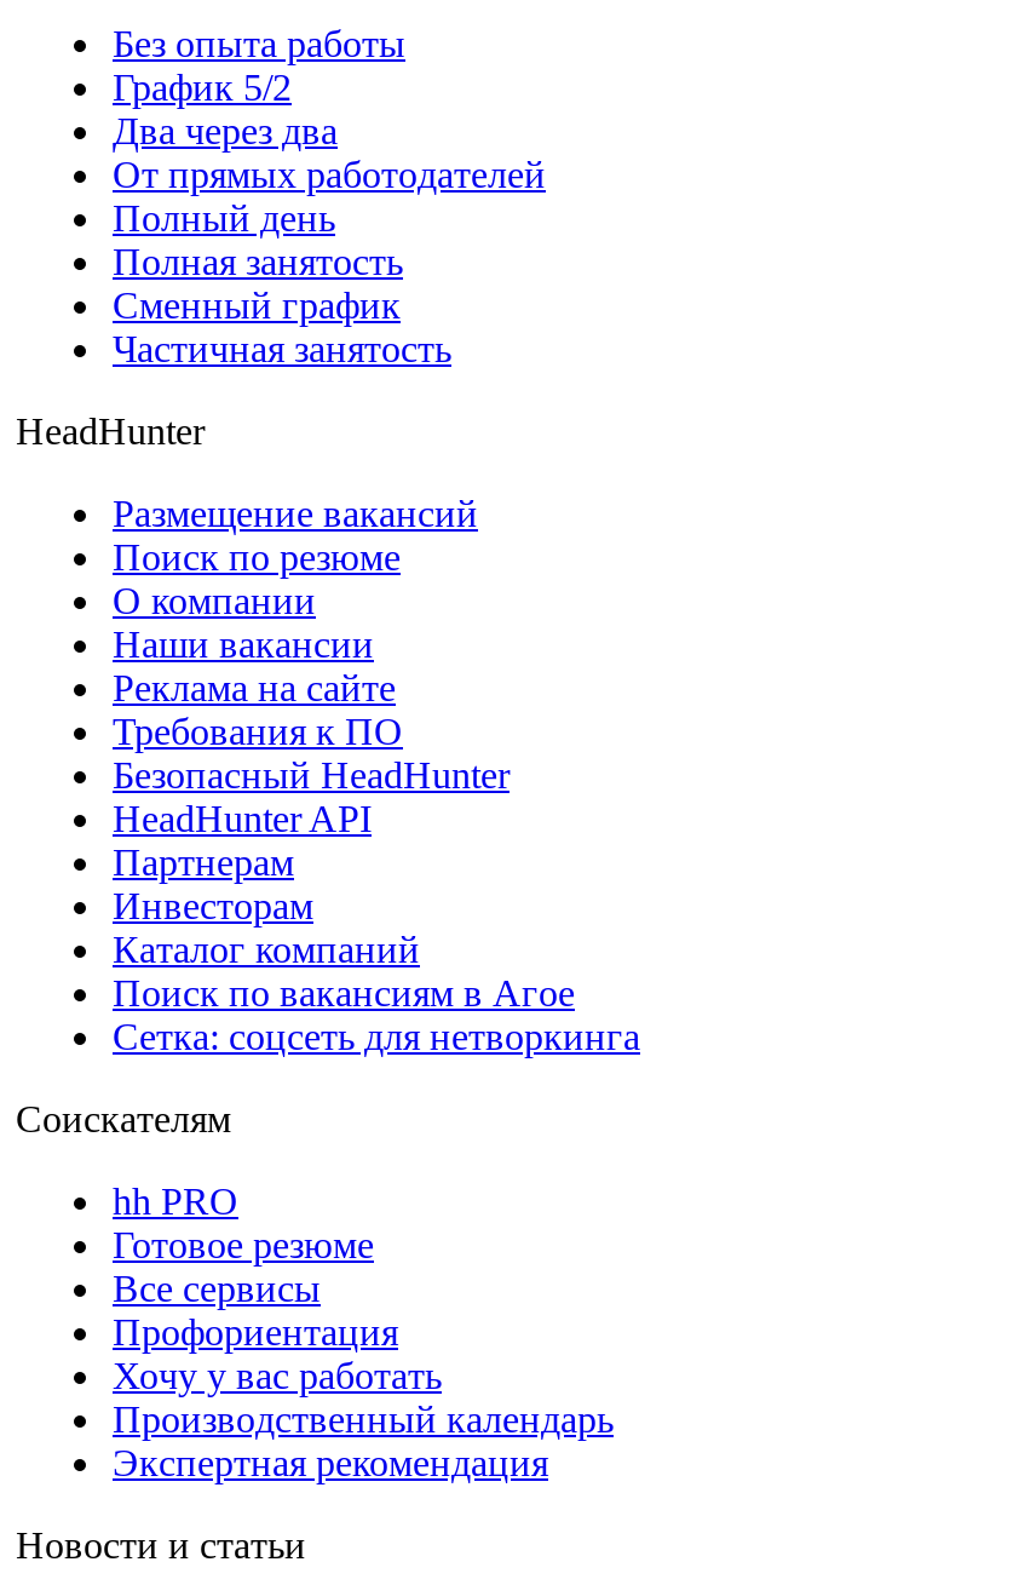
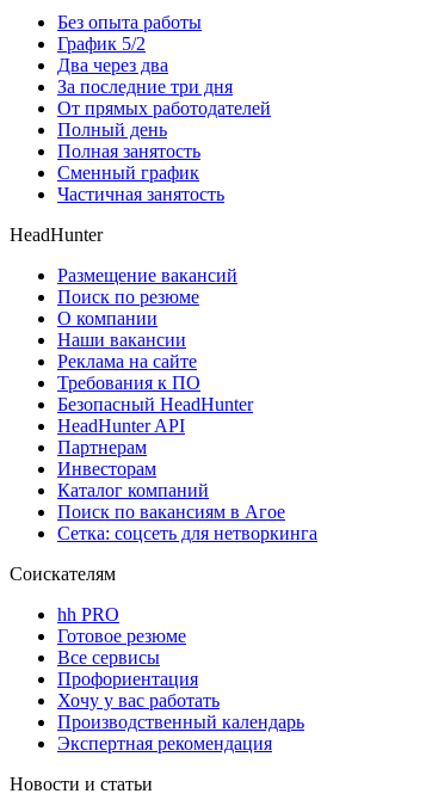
none -> [57,76,233,97] За последние три дня

